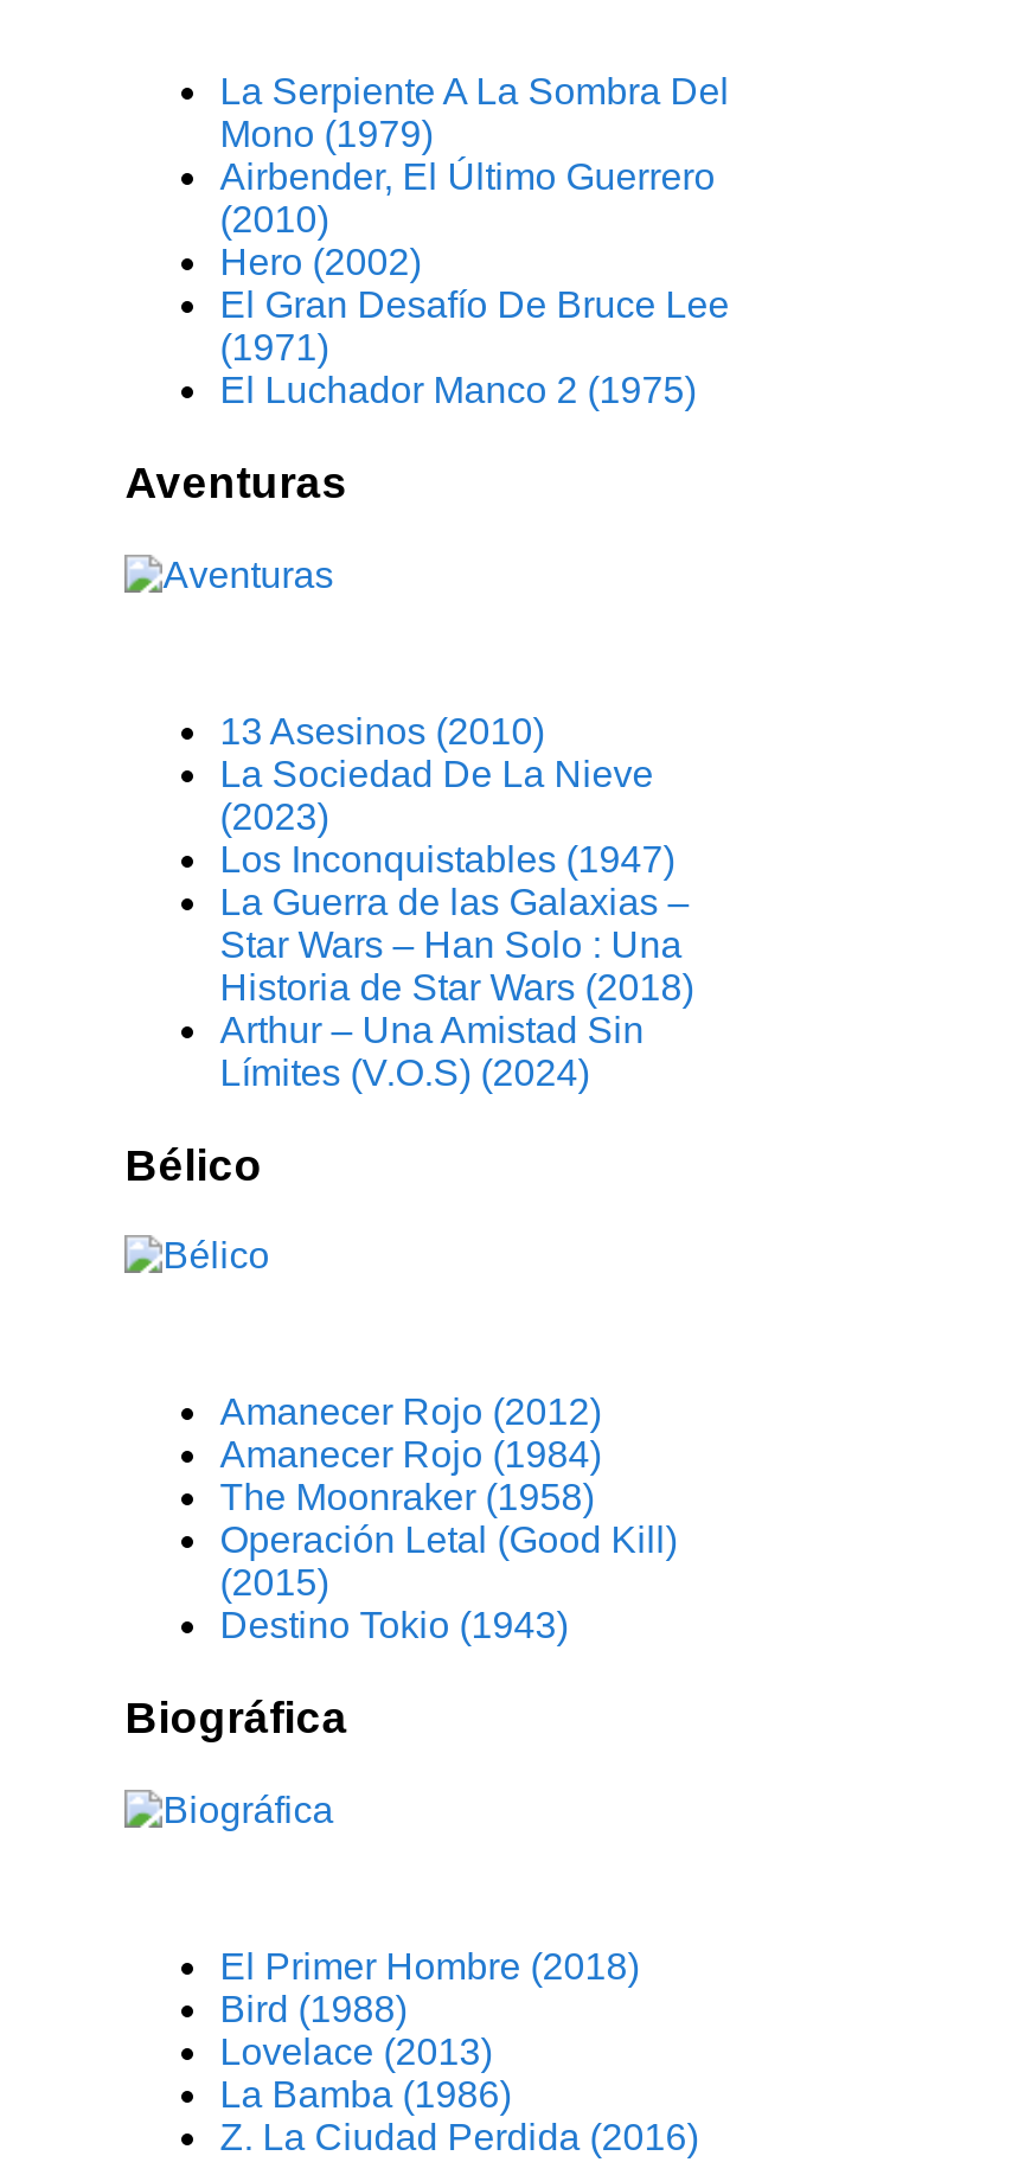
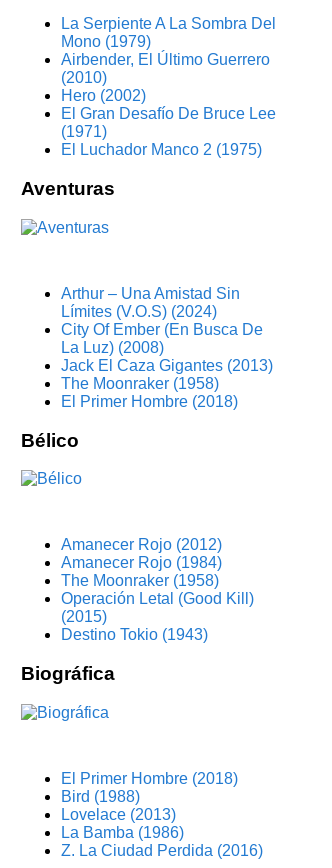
[220,711,694,1007] 13 Asesinos (2010) | La Sociedad De La Nieve | (2023) | Los Inconquistables (1947) | La Guerra de las Galaxias – | Star Wars – Han Solo : Una | Historia de Star Wars (2018) -> none
moved [220,1009,644,1092] -> [61,285,240,320]: Arthur – Una Amistad Sin | Límites (V.O.S) (2024)
none -> [61,321,273,410] City Of Ember (En Busca De | La Luz) (2008) | Jack El Caza Gigantes (2013) | The Moonraker (1958) | El Primer Hombre (2018)

